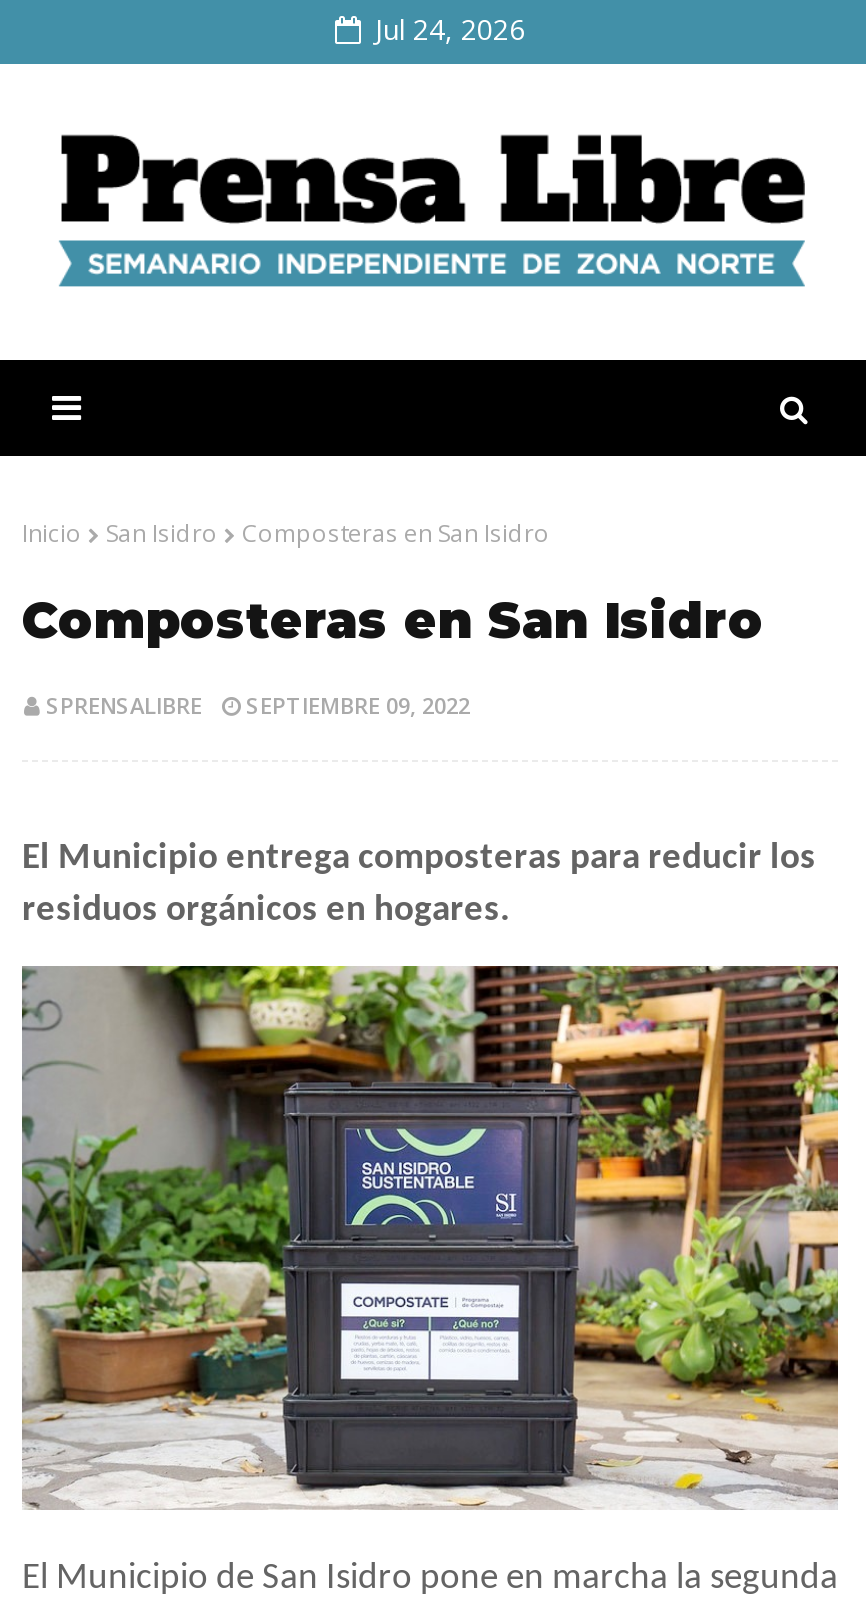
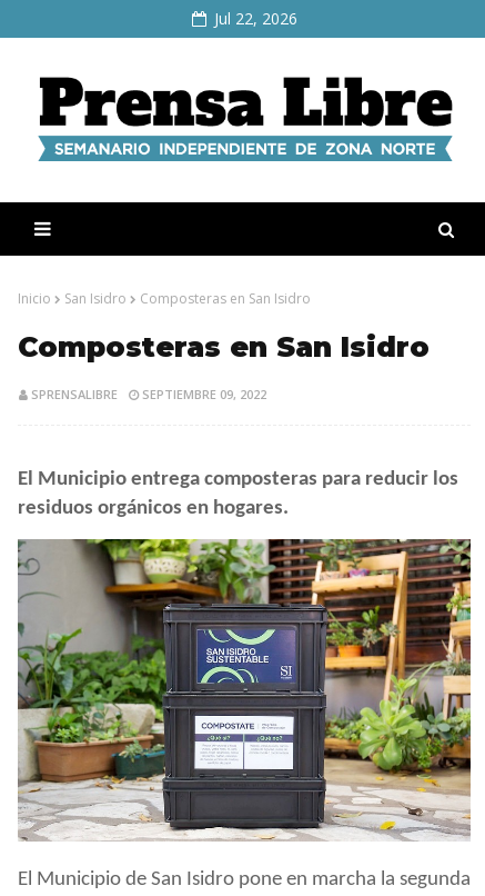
[375,10,525,48] Jul 24, 2026 -> [214,8,297,29] Jul 22, 2026

